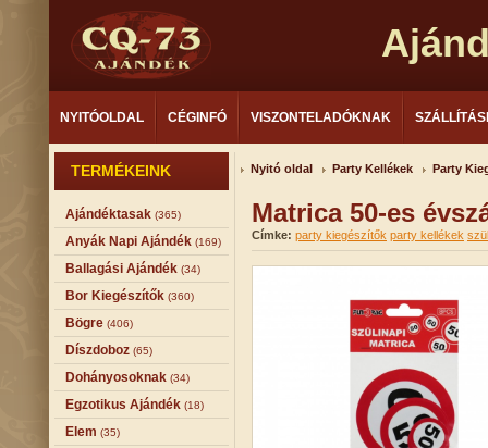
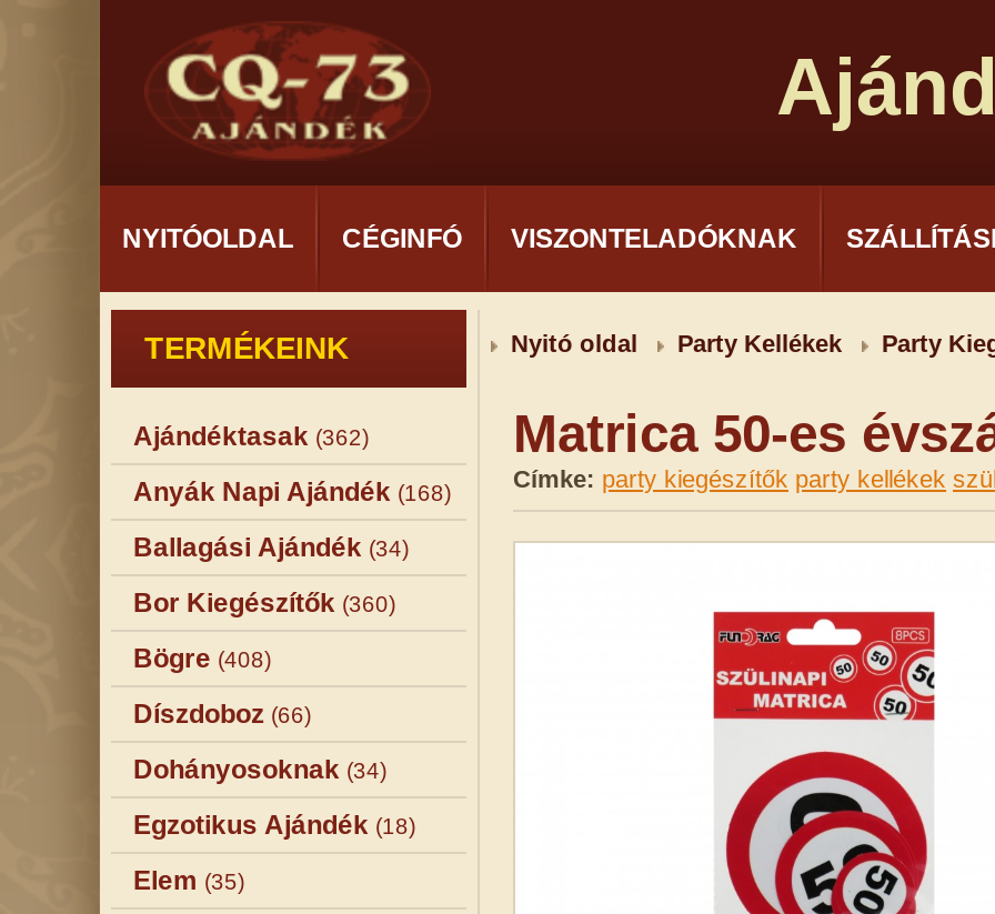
[65,207,181,222] Ajándéktasak (365) -> [133,421,369,452] Ajándéktasak (362)
[65,234,221,249] Anyák Napi Ajándék (169) -> [133,476,451,508] Anyák Napi Ajándék (168)
[65,315,133,331] Bögre (406) -> [133,643,271,674] Bögre (408)
[65,343,152,358] Díszdoboz (65) -> [133,699,311,730] Díszdoboz (66)

